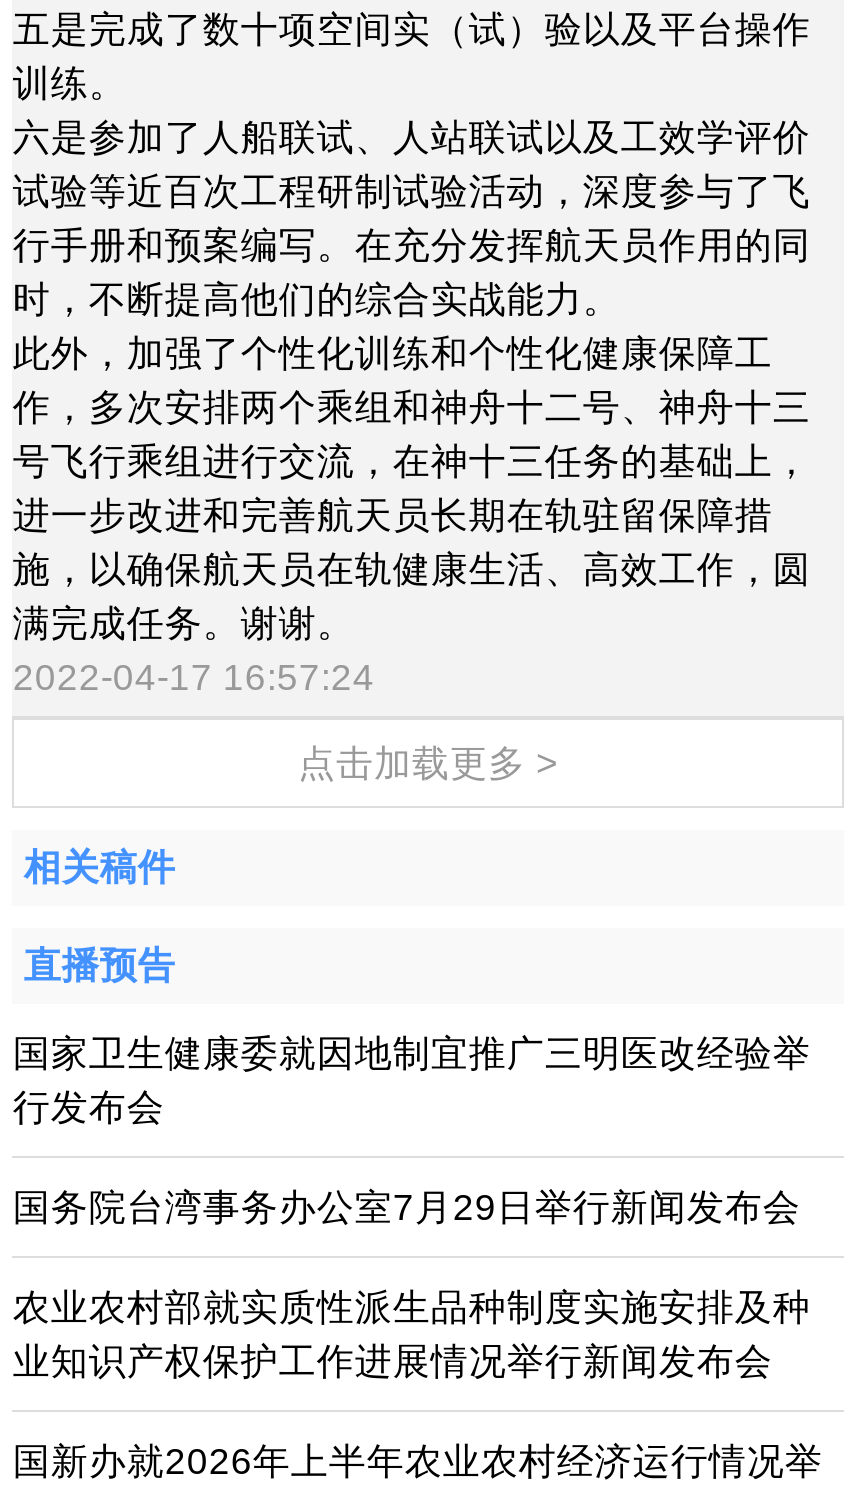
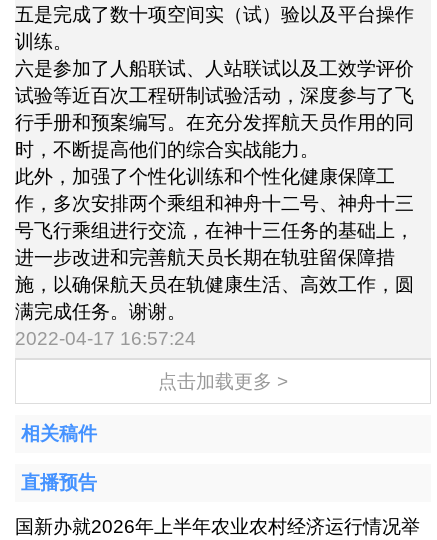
[13,1032,811,1381] 国家卫生健康委就因地制宜推广三明医改经验举 | 行发布会 | 国务院台湾事务办公室7月29日举行新闻发布会 | 农业农村部就实质性派生品种制度实施安排及种 | 业知识产权保护工作进展情况举行新闻发布会 -> none

